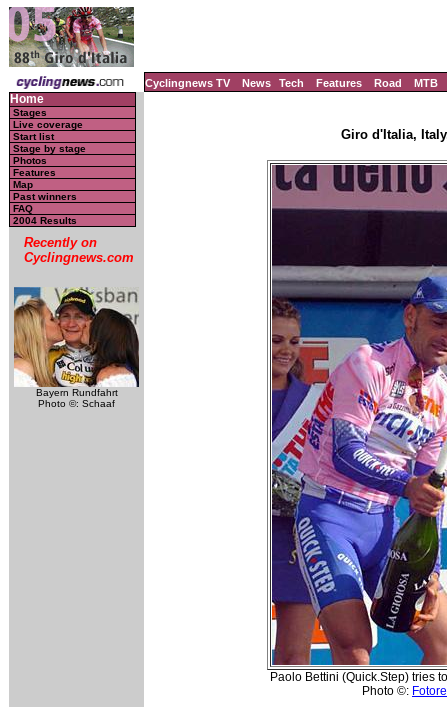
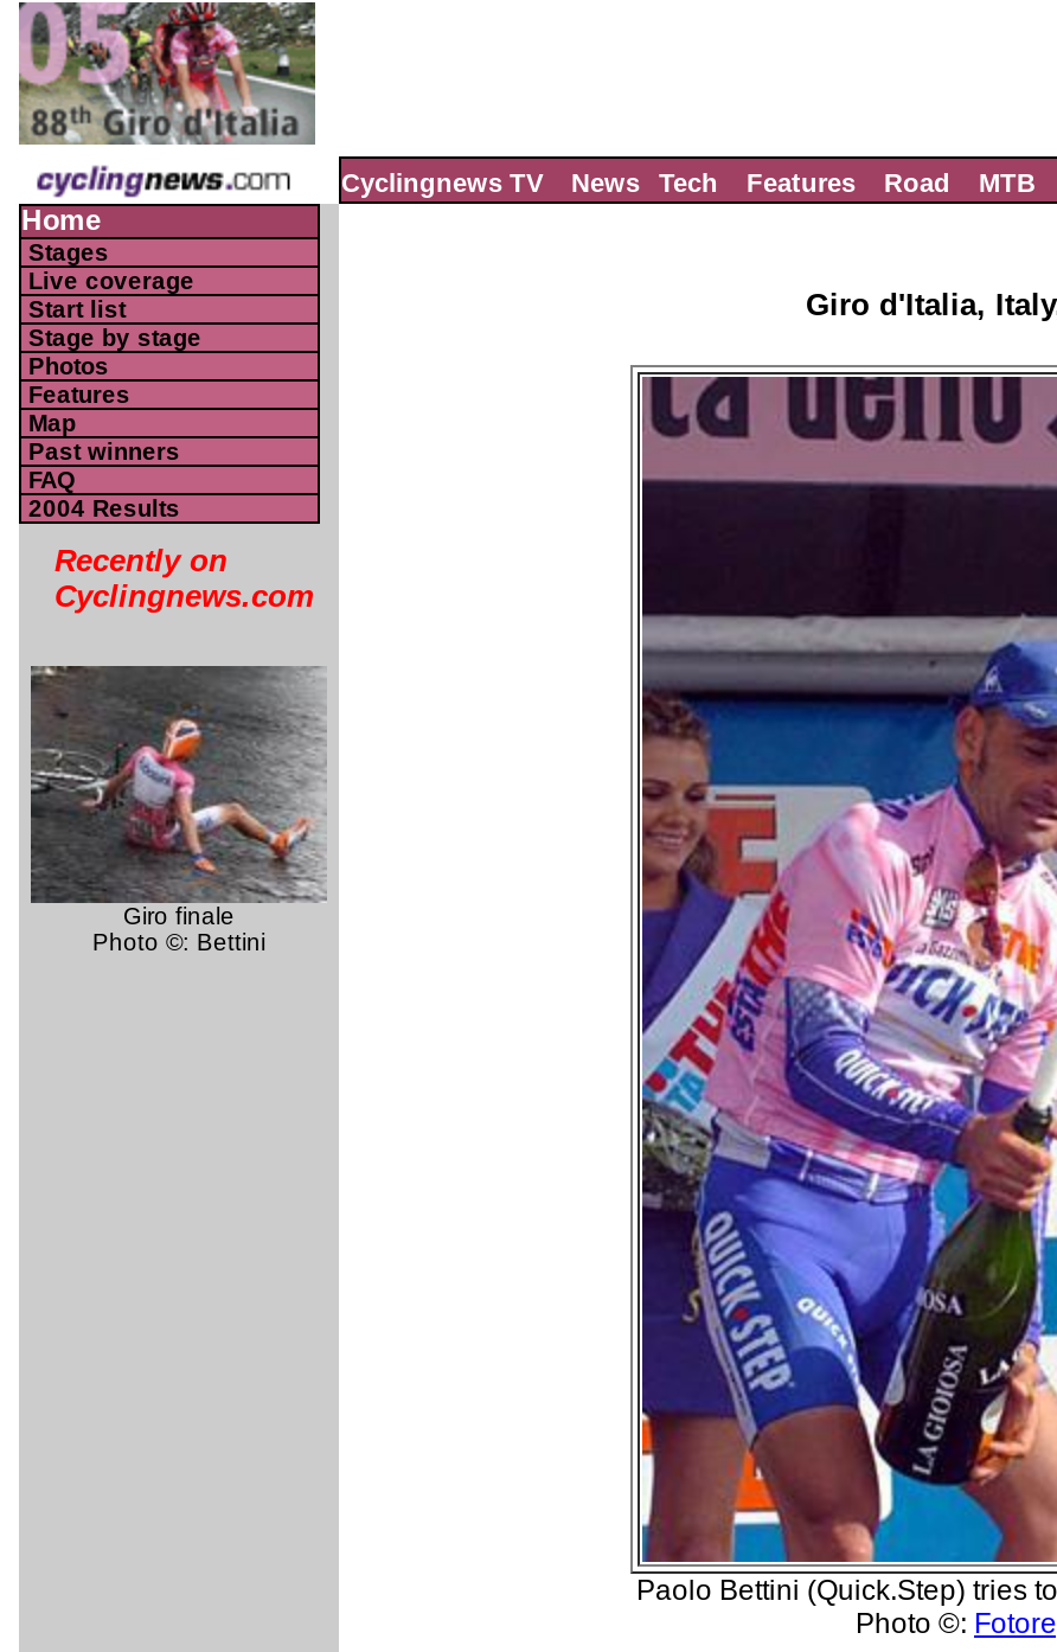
[13,286,140,409] [image] | Bayern Rundfahrt | Photo ©: Schaaf -> [28,664,327,955] [image] | Giro finale | Photo ©: Bettini

